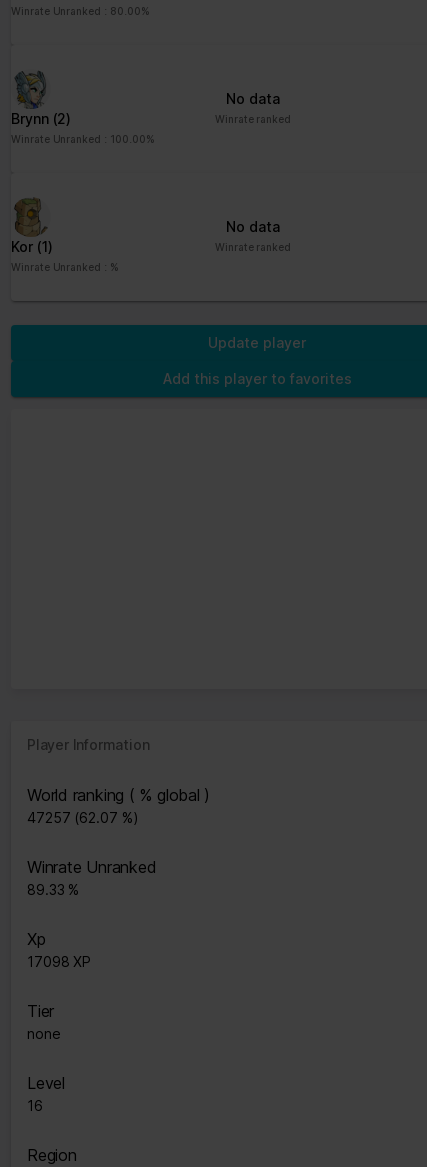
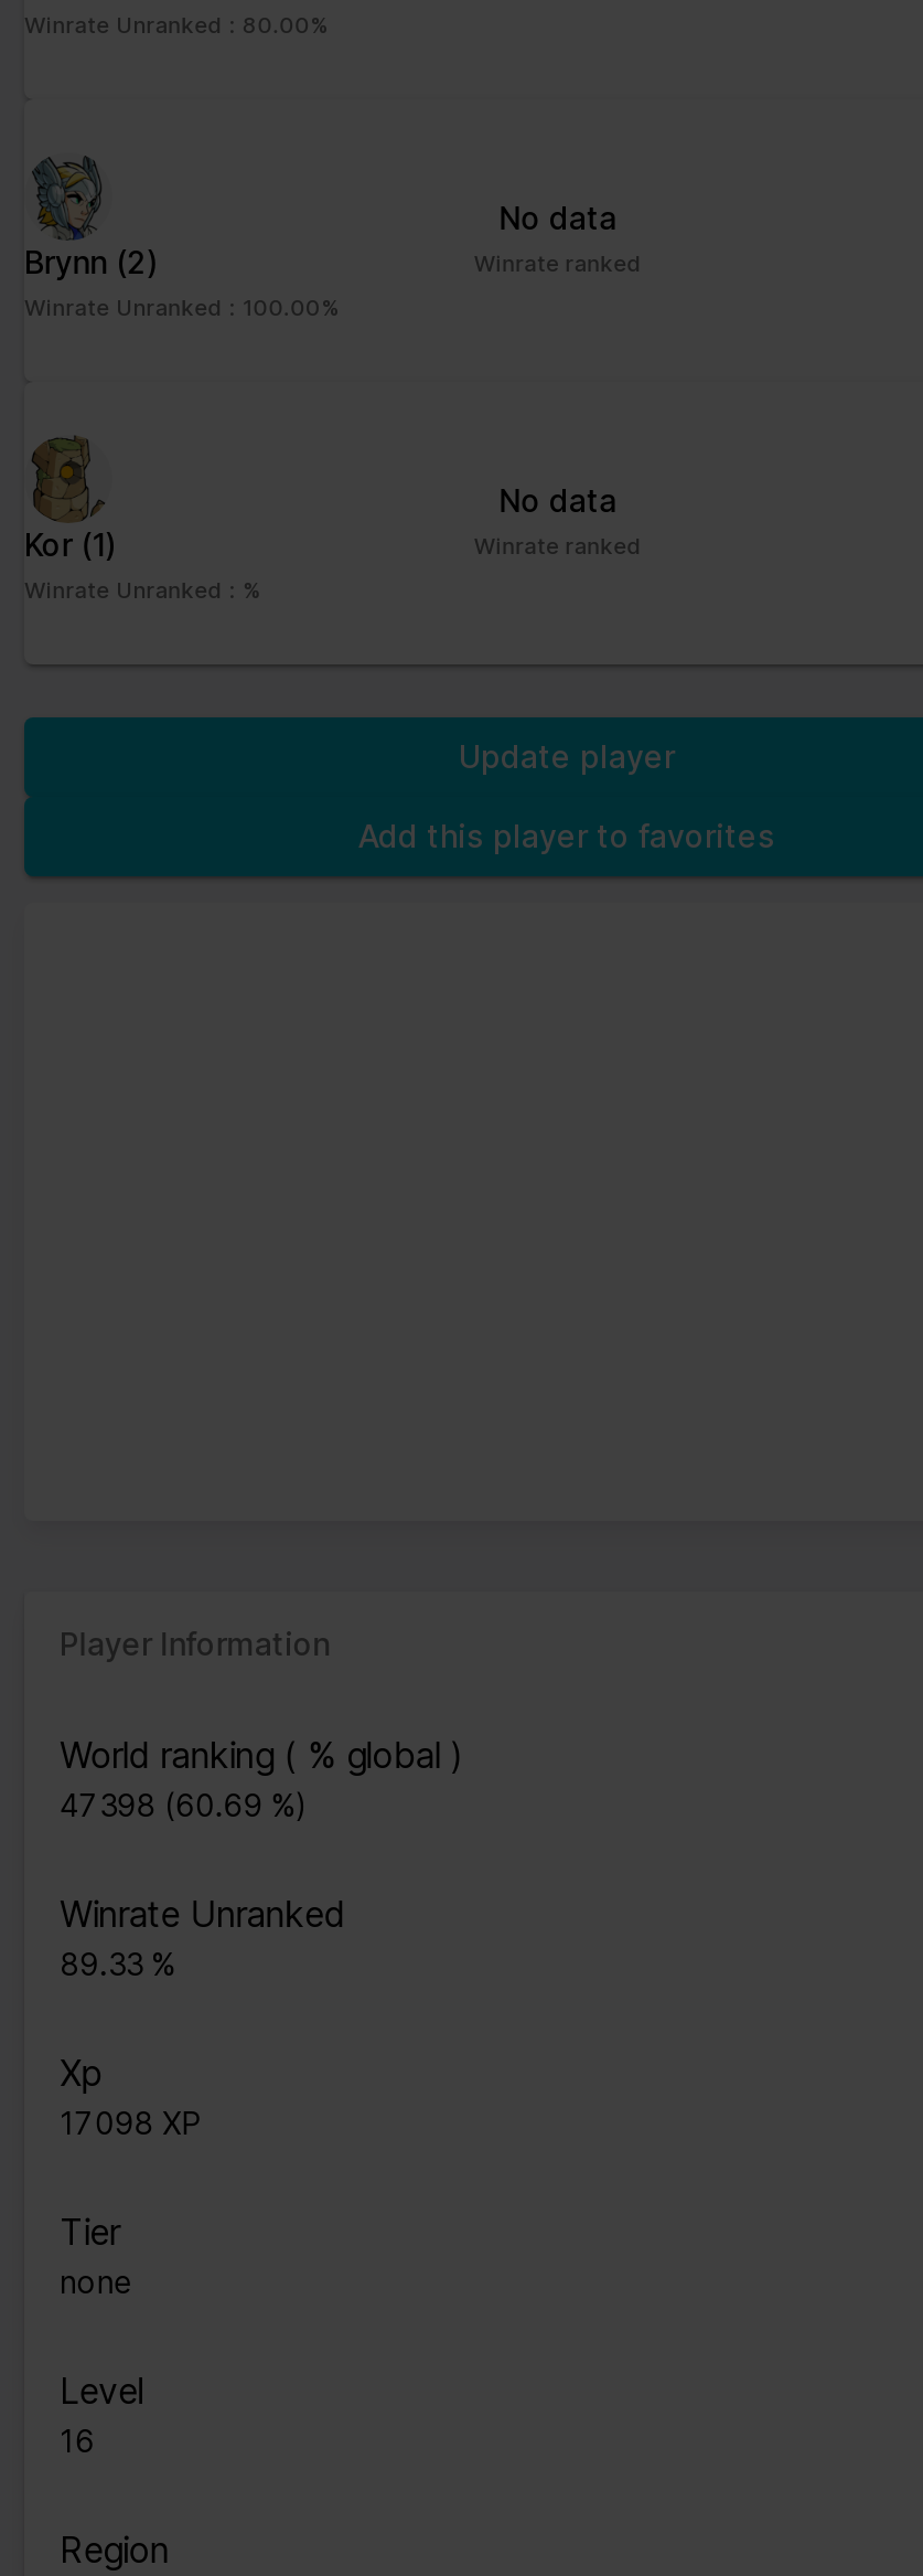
[27,809,139,826] 47257 (62.07 %) -> [60,1786,308,1823] 47398 (60.69 %)

